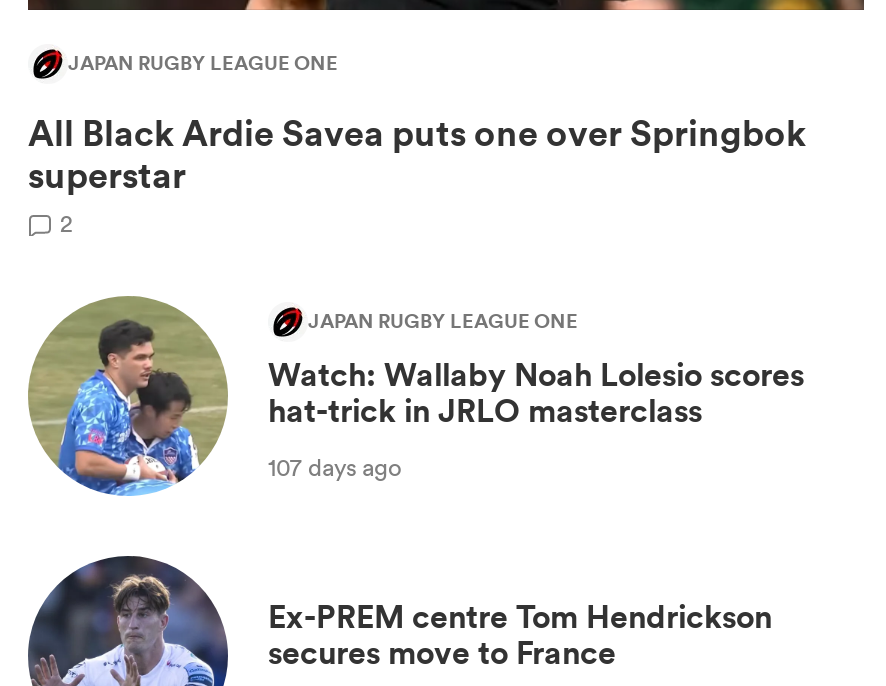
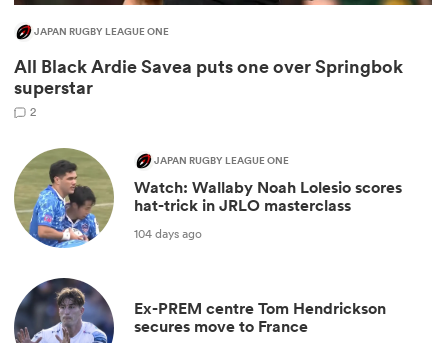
[268,449,402,483] 107 days ago -> [134,225,202,242] 104 days ago

